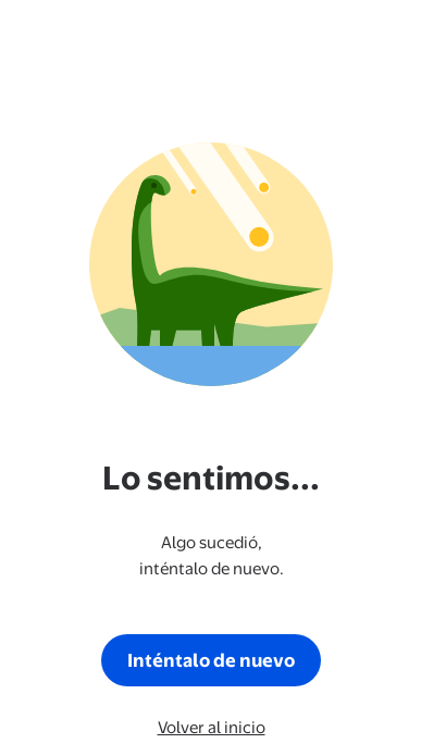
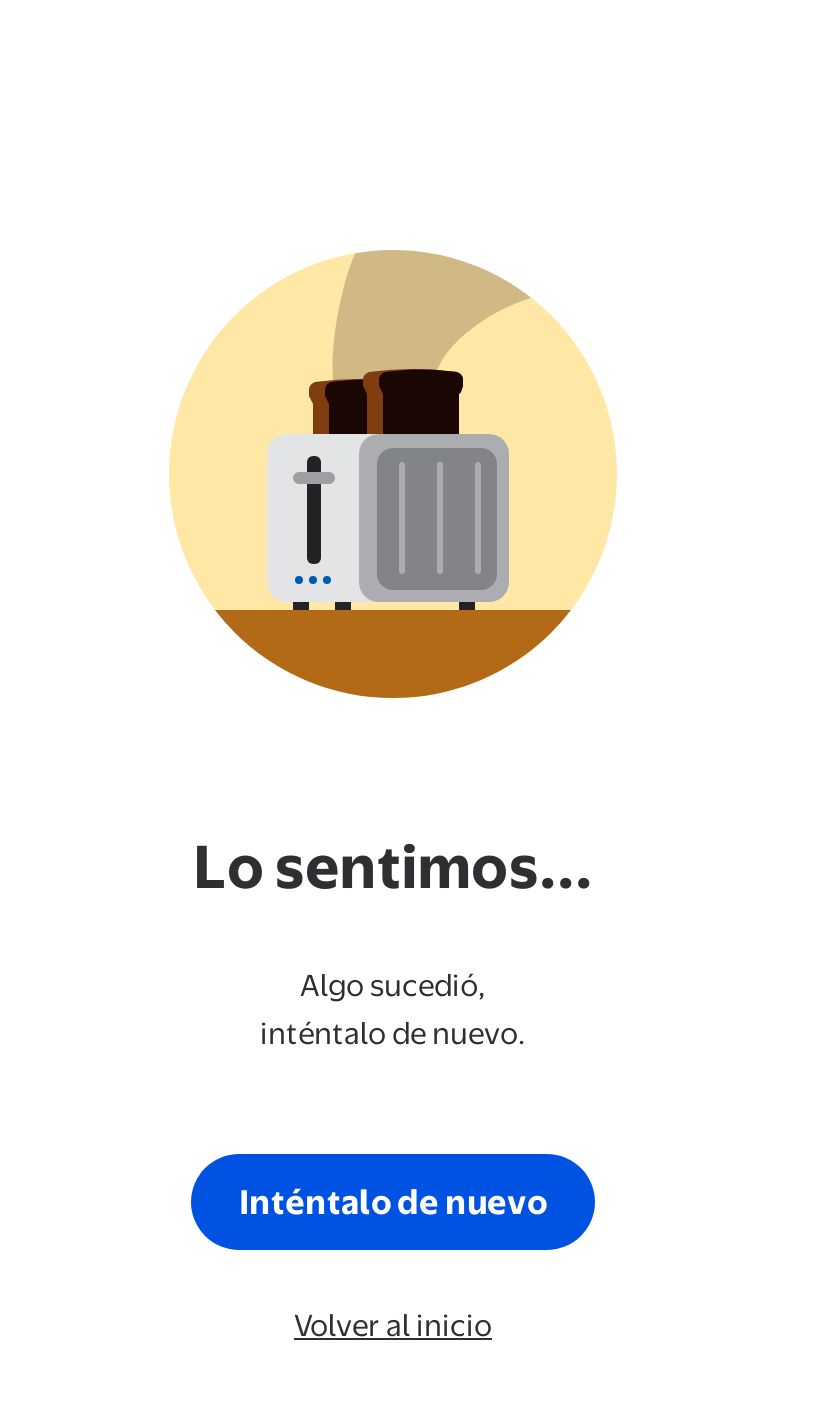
[100,144,322,387] [image] -> [191,250,591,700] [image]

